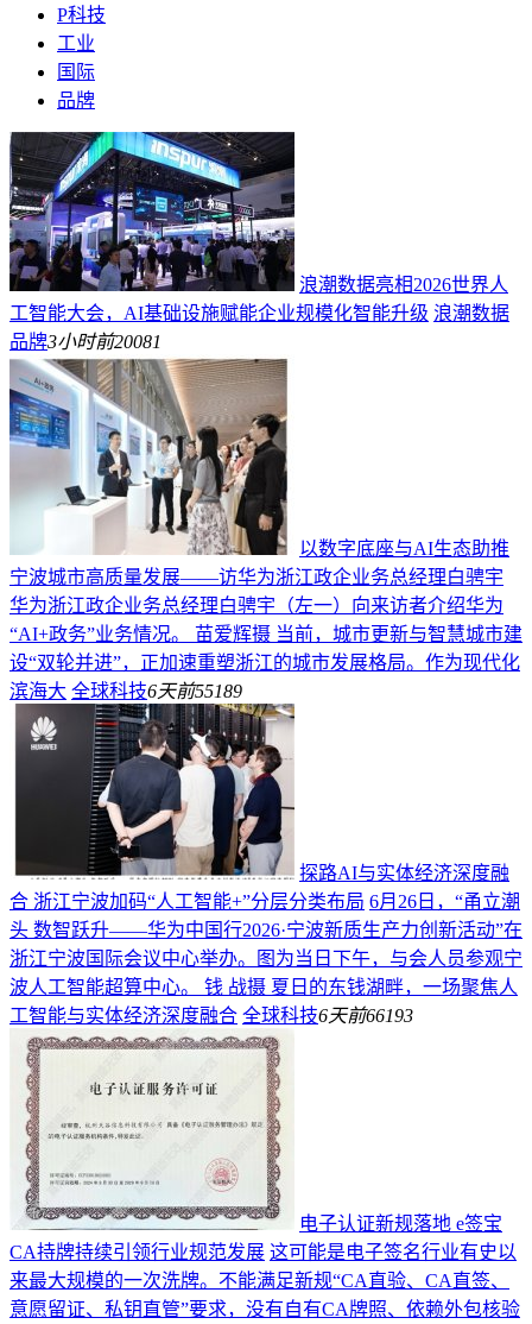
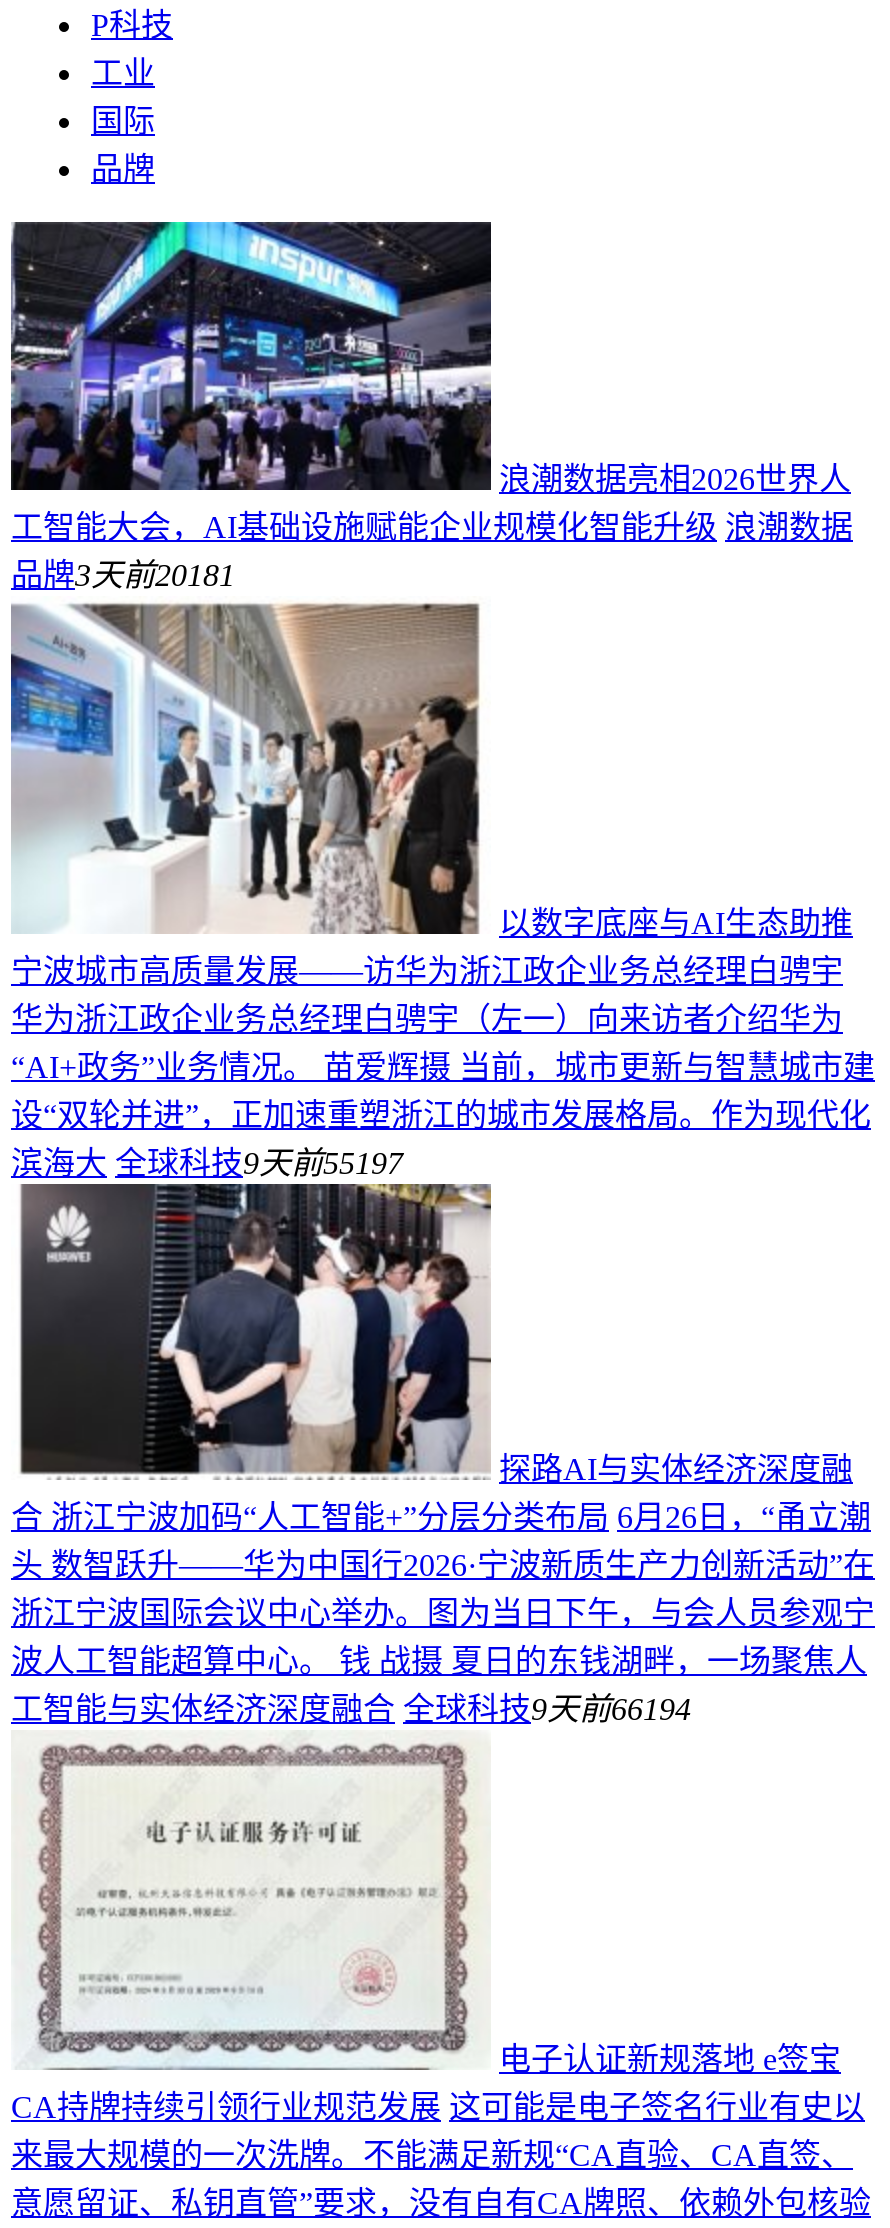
[9,331,161,352] 品牌3小时前20081 -> [11,558,235,592] 品牌3天前20181
[9,681,242,701] 滨海大 全球科技6天前55189 -> [11,1146,403,1180] 滨海大 全球科技9天前55197
[9,1005,413,1026] 工智能与实体经济深度融合 全球科技6天前66193 -> [11,1692,691,1726] 工智能与实体经济深度融合 全球科技9天前66194

